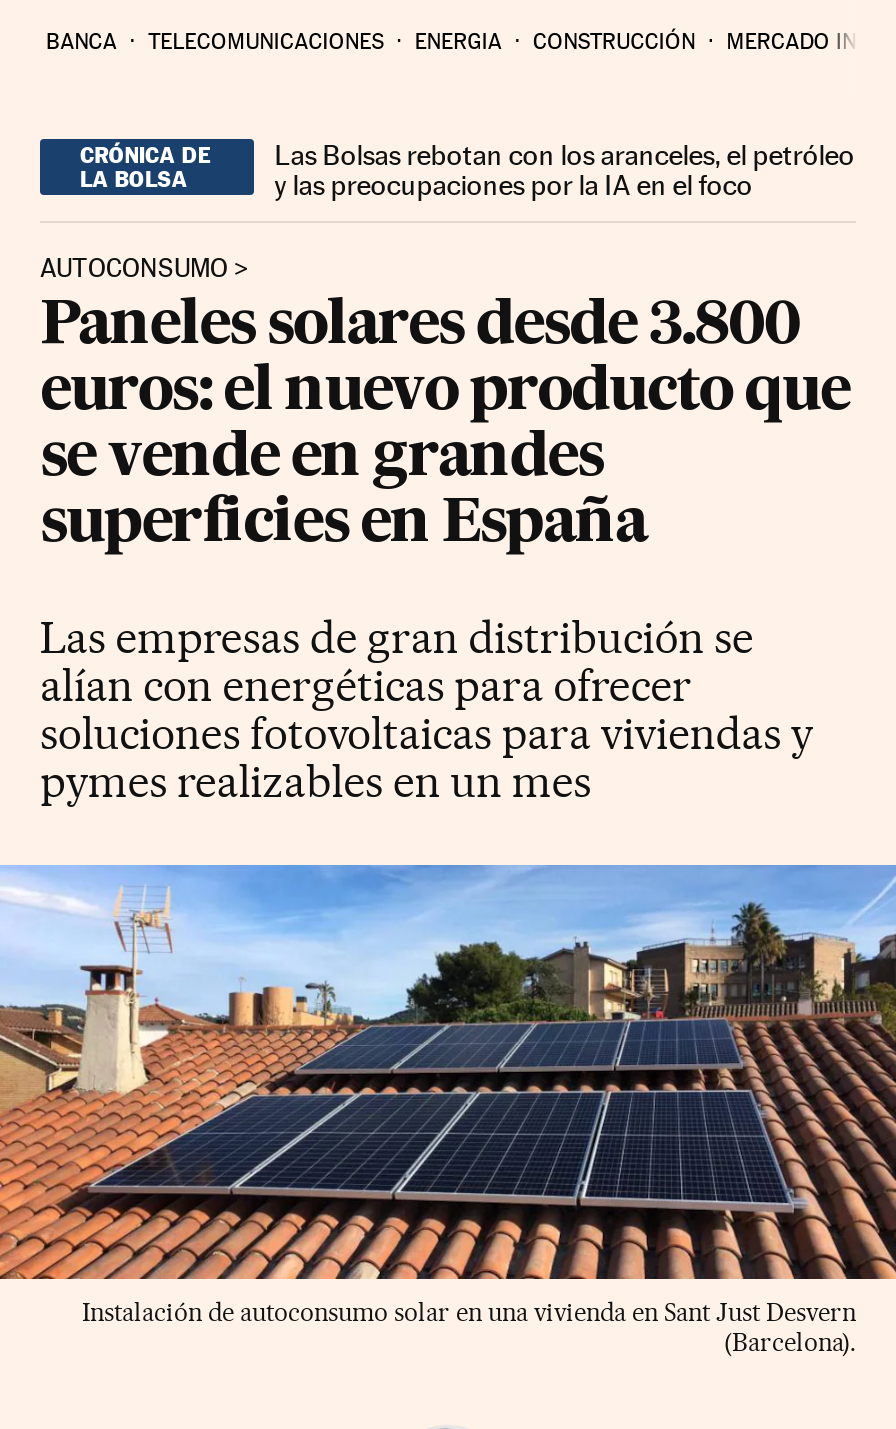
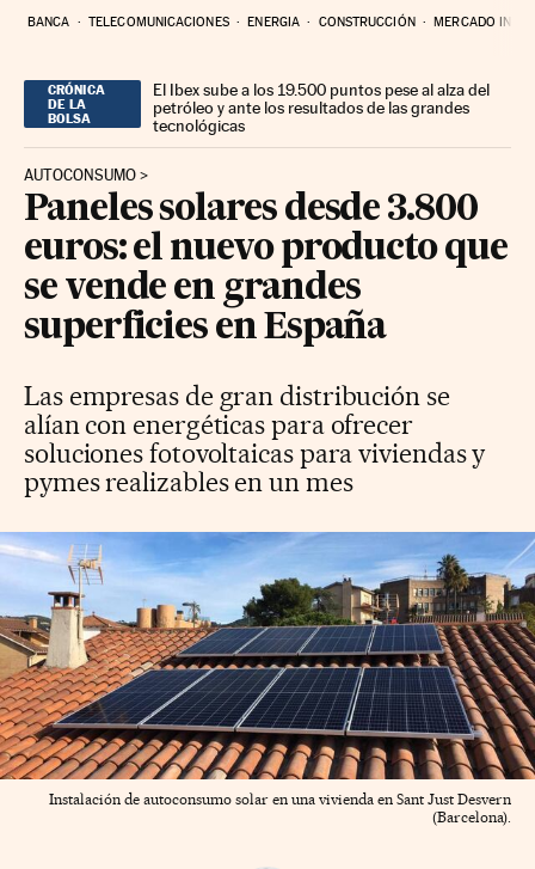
[274,138,854,200] Las Bolsas rebotan con los aranceles, el petróleo | y las preocupaciones por la IA en el foco -> [153,80,490,135] El Ibex sube a los 19.500 puntos pese al alza del | petróleo y ante los resultados de las grandes | tecnológicas

